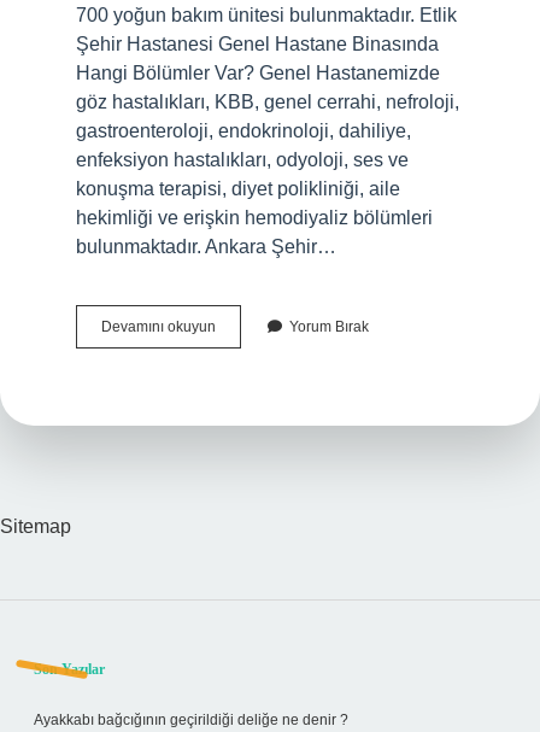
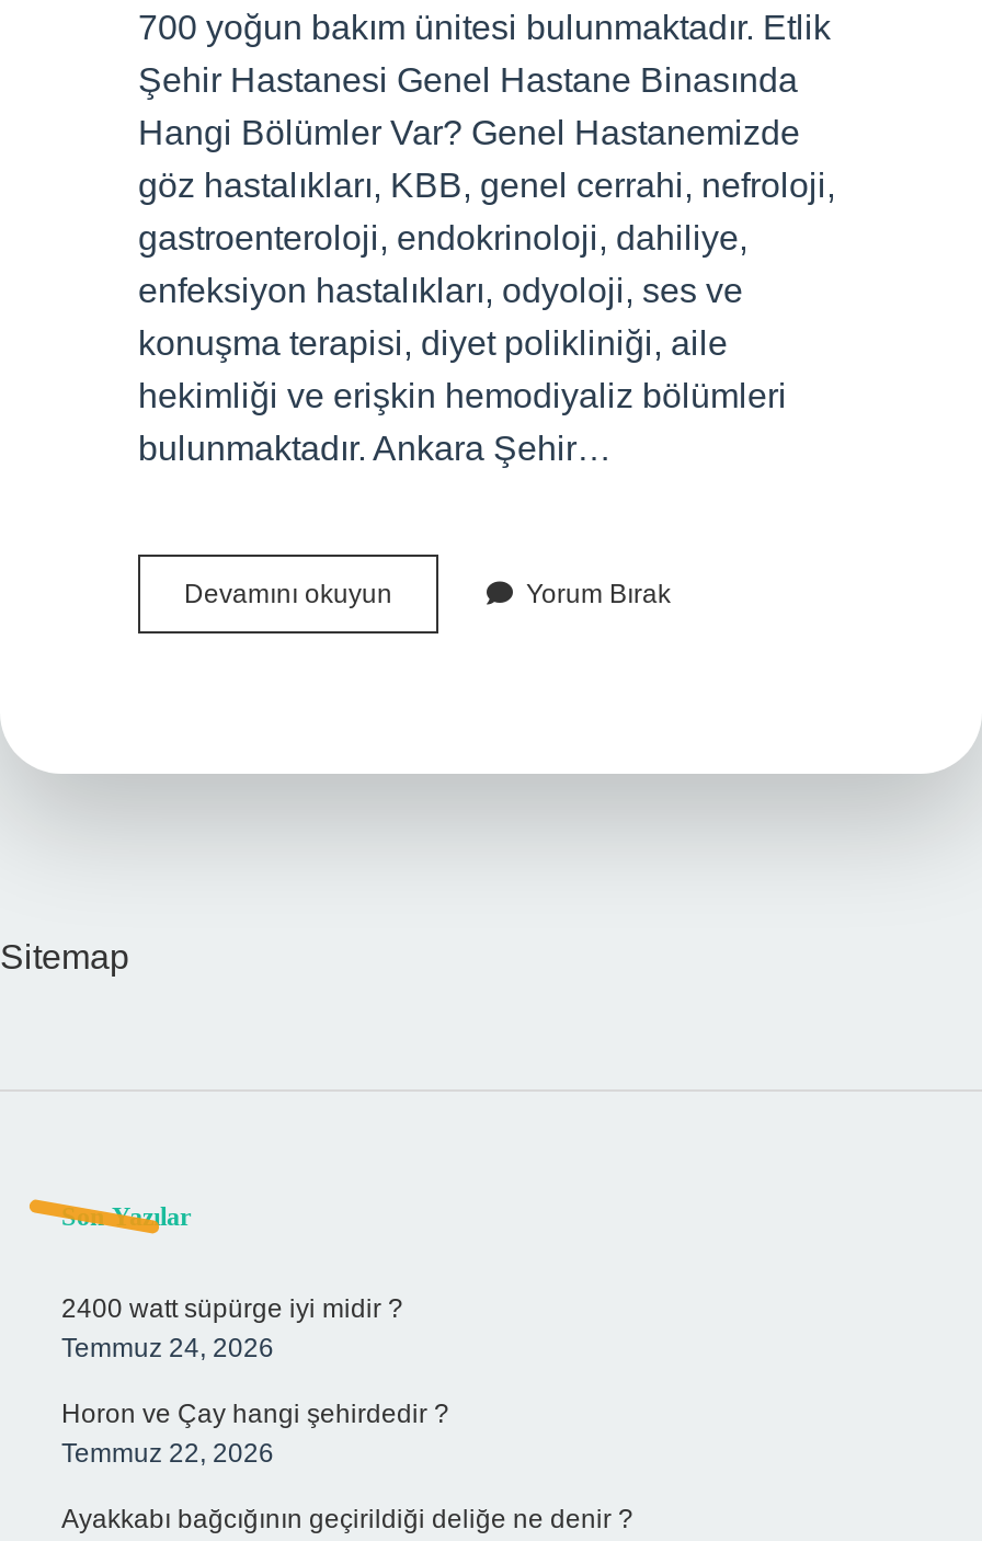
none -> [61,1293,449,1469] 2400 watt süpürge iyi midir ? | Temmuz 24, 2026 | Horon ve Çay hangi şehirdedir ? | Temmuz 22, 2026

